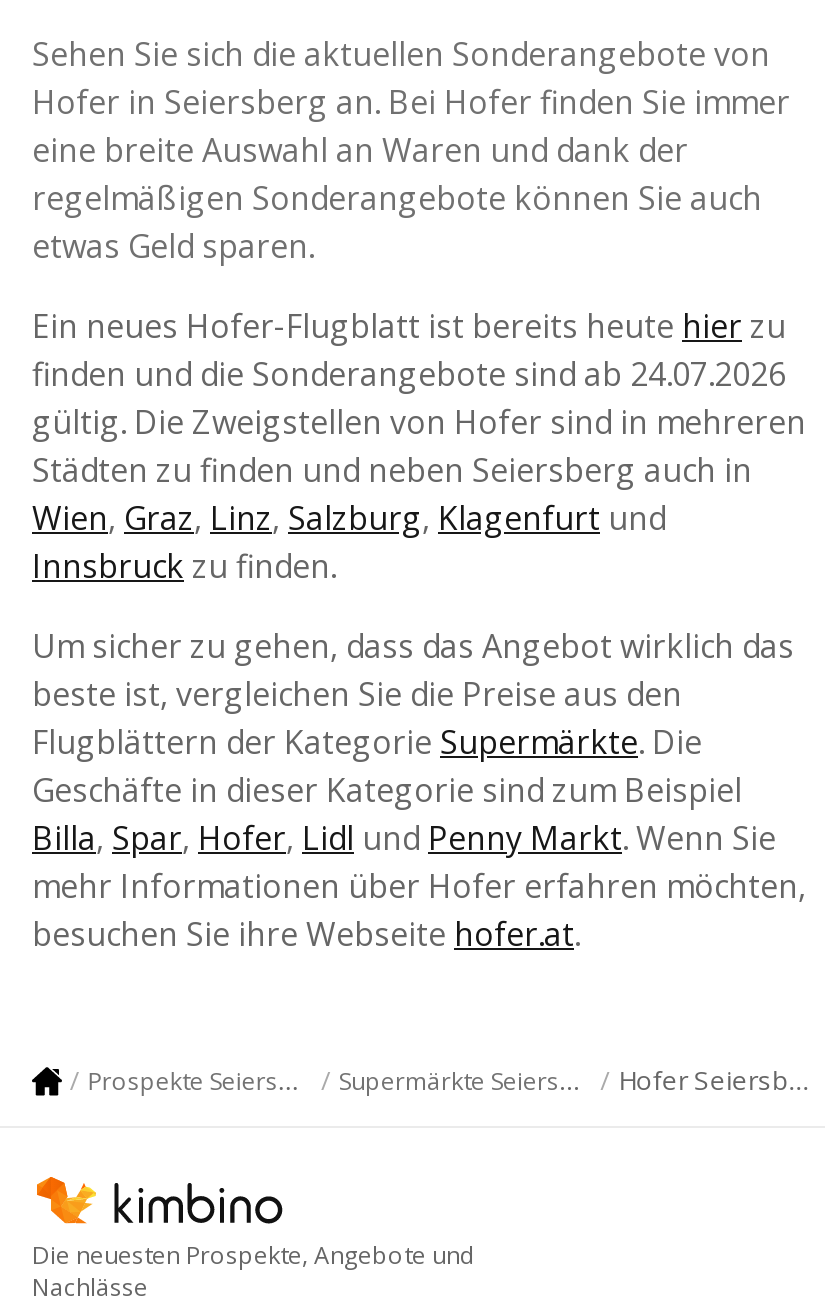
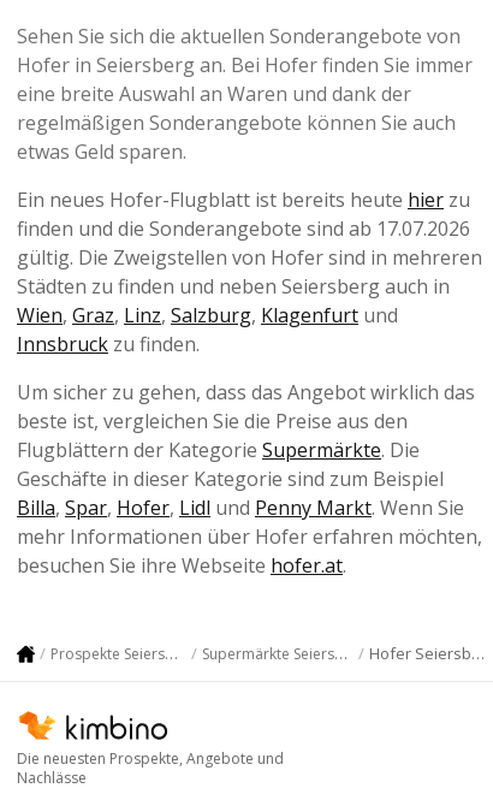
[32,351,786,395] finden und die Sonderangebote sind ab 24.07.2026 -> [17,215,470,241] finden und die Sonderangebote sind ab 17.07.2026

